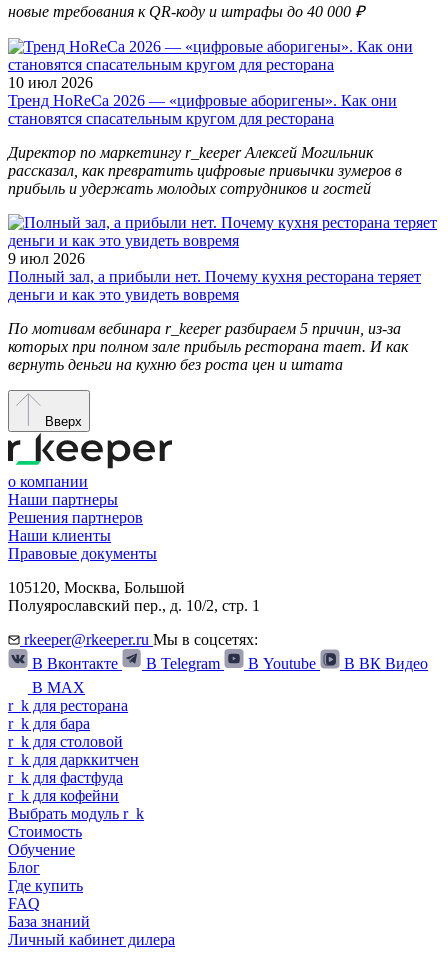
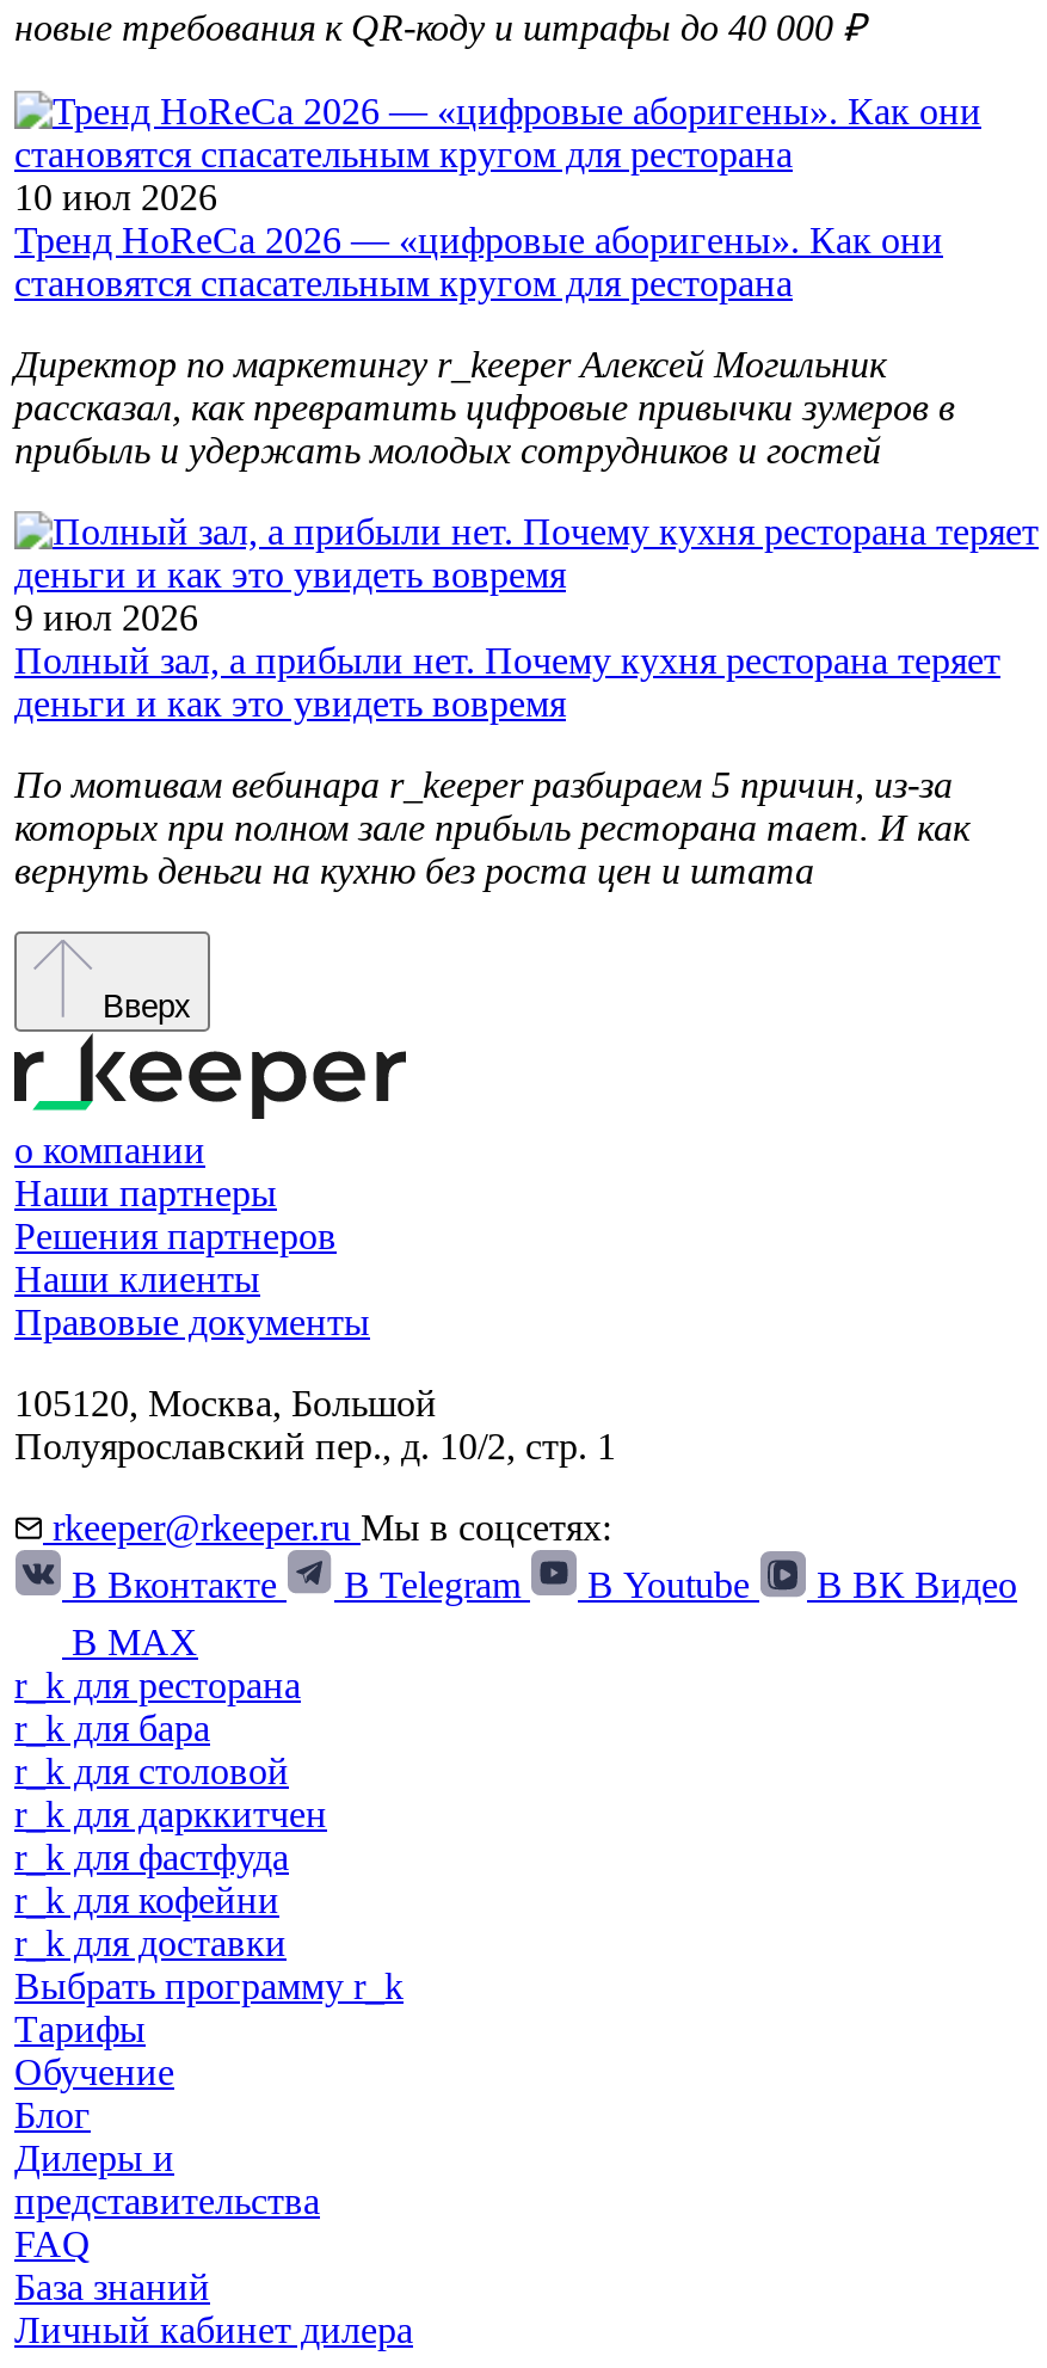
[8,805,144,840] Выбрать модуль r _ k | Стоимость -> [14,1922,404,2048] r _ k для доставки | Выбрать программу r _ k | Тарифы
[8,877,83,894] Где купить -> [14,2137,320,2220] Дилеры и | представительства

